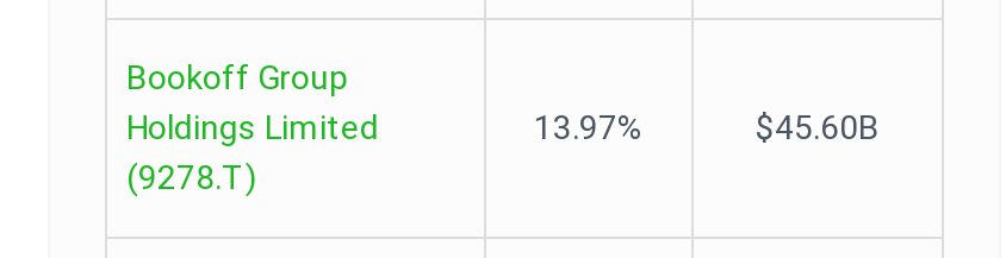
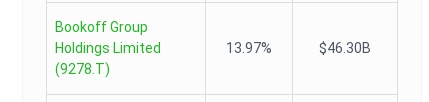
[756,108,880,146] $45.60B -> [319,40,371,56] $46.30B

